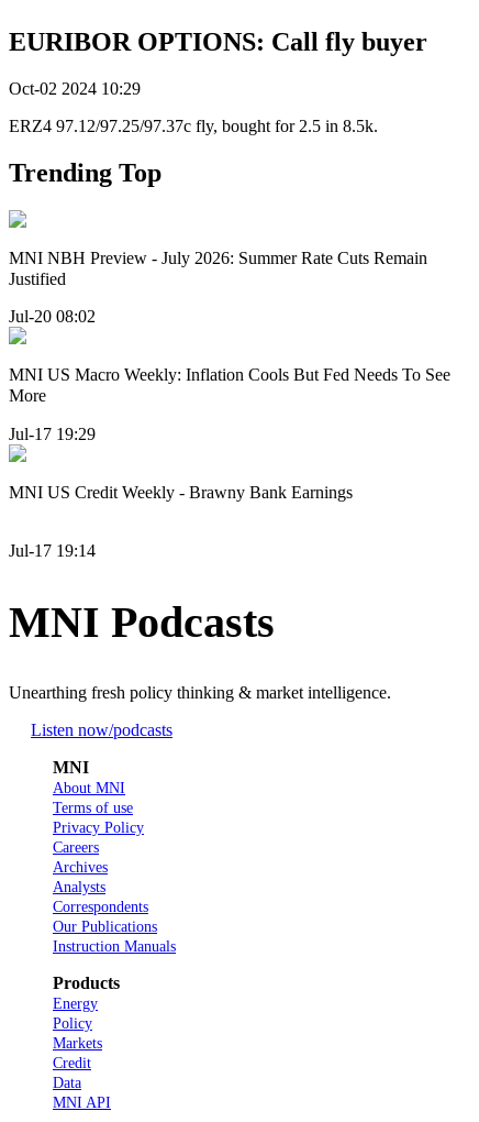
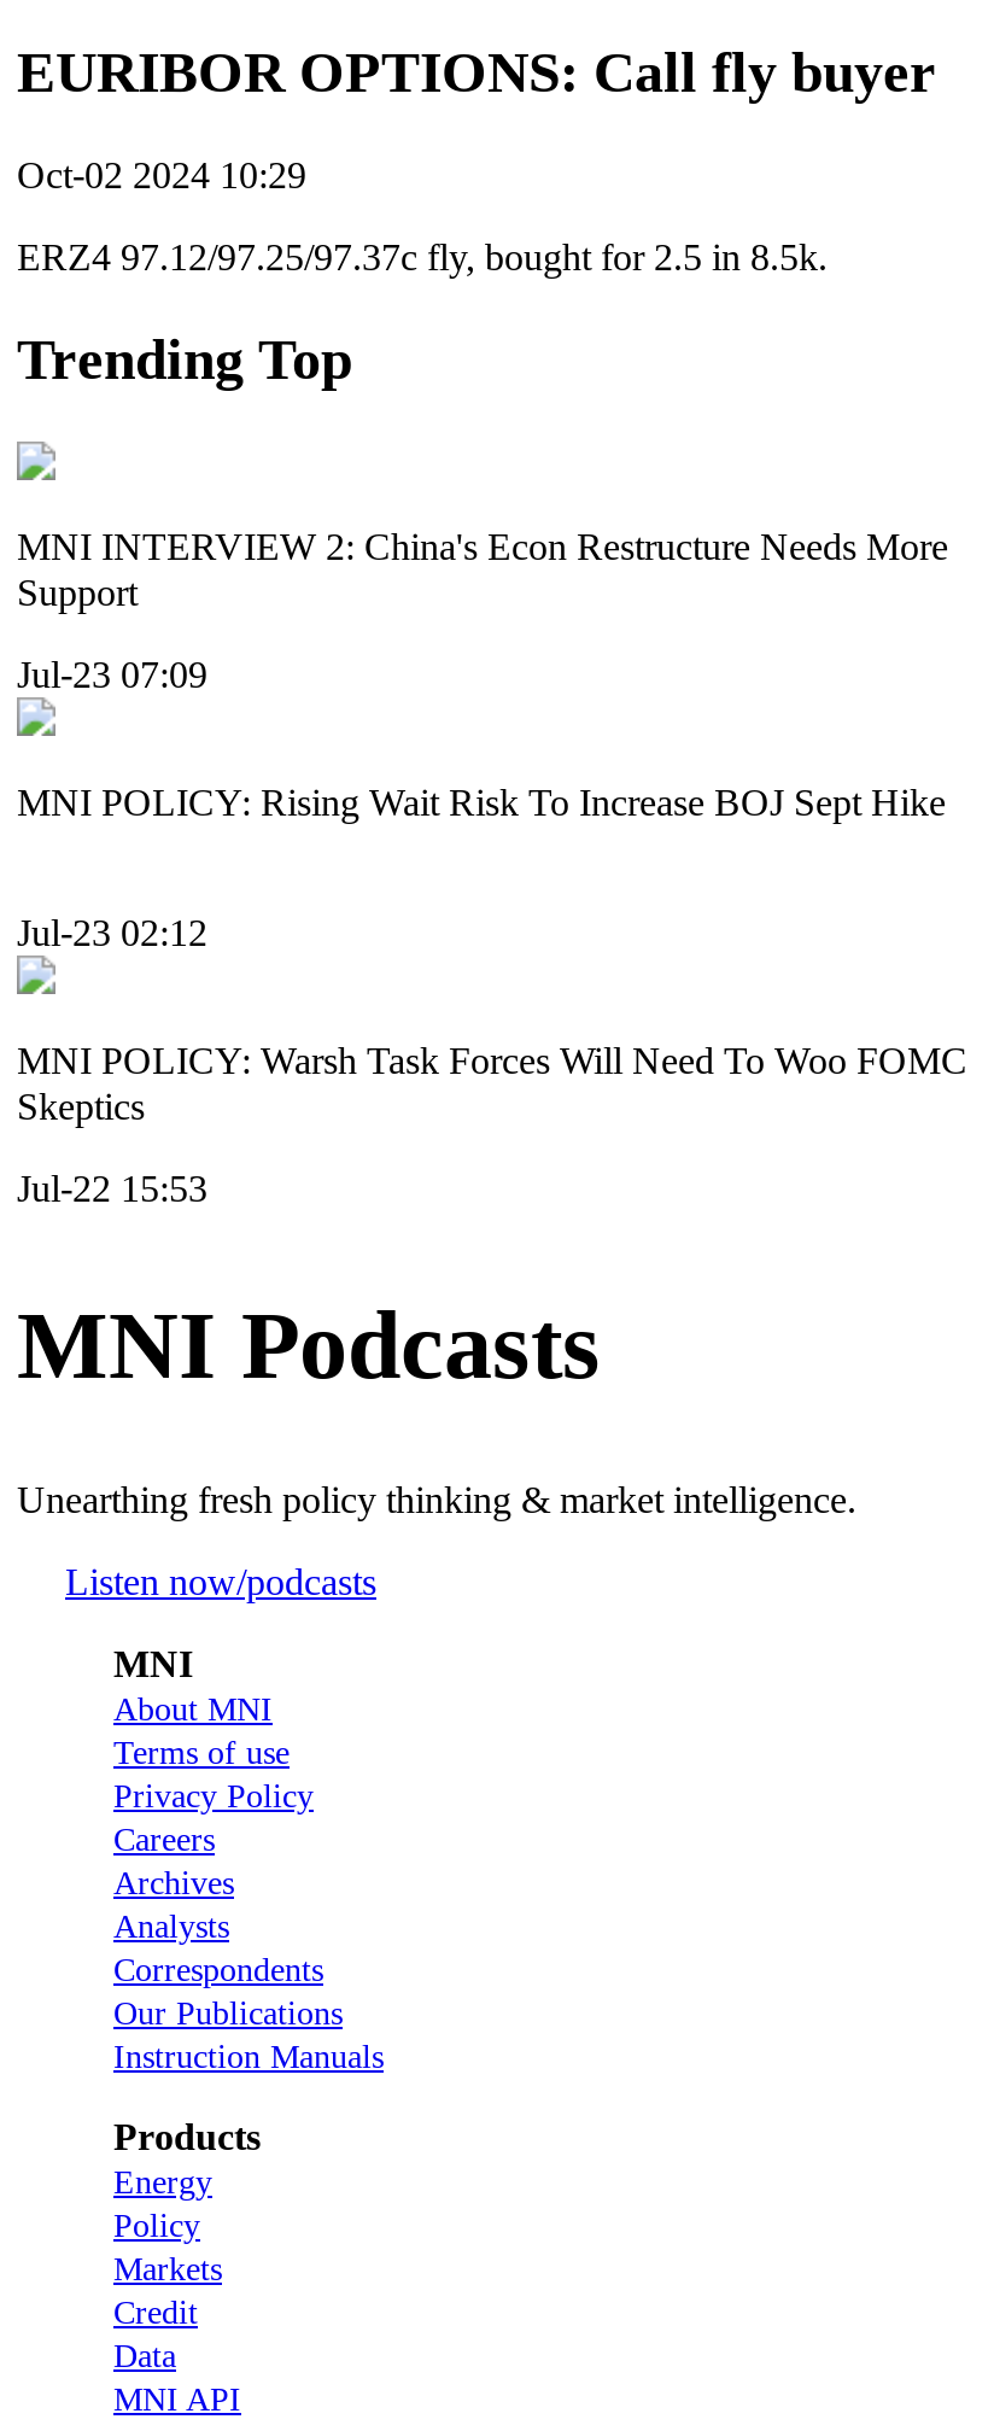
[9,248,427,288] MNI NBH Preview - July 2026: Summer Rate Cuts Remain | Justified -> [17,526,948,612] MNI INTERVIEW 2: China's Econ Restructure Needs More | Support
[9,307,96,326] Jul-20 08:02 -> [17,654,207,695] Jul-23 07:09
[9,365,450,405] MNI US Macro Weekly: Inflation Cools But Fed Needs To See | More -> [17,782,946,823] MNI POLICY: Rising Wait Risk To Increase BOJ Sept Hike
[9,424,96,443] Jul-17 19:29 -> [17,911,207,952] Jul-23 02:12
[9,482,353,501] MNI US Credit Weekly - Brawny Bank Earnings -> [17,1039,967,1126] MNI POLICY: Warsh Task Forces Will Need To Woo FOMC | Skeptics
[9,541,96,560] Jul-17 19:14 -> [17,1168,207,1209] Jul-22 15:53

